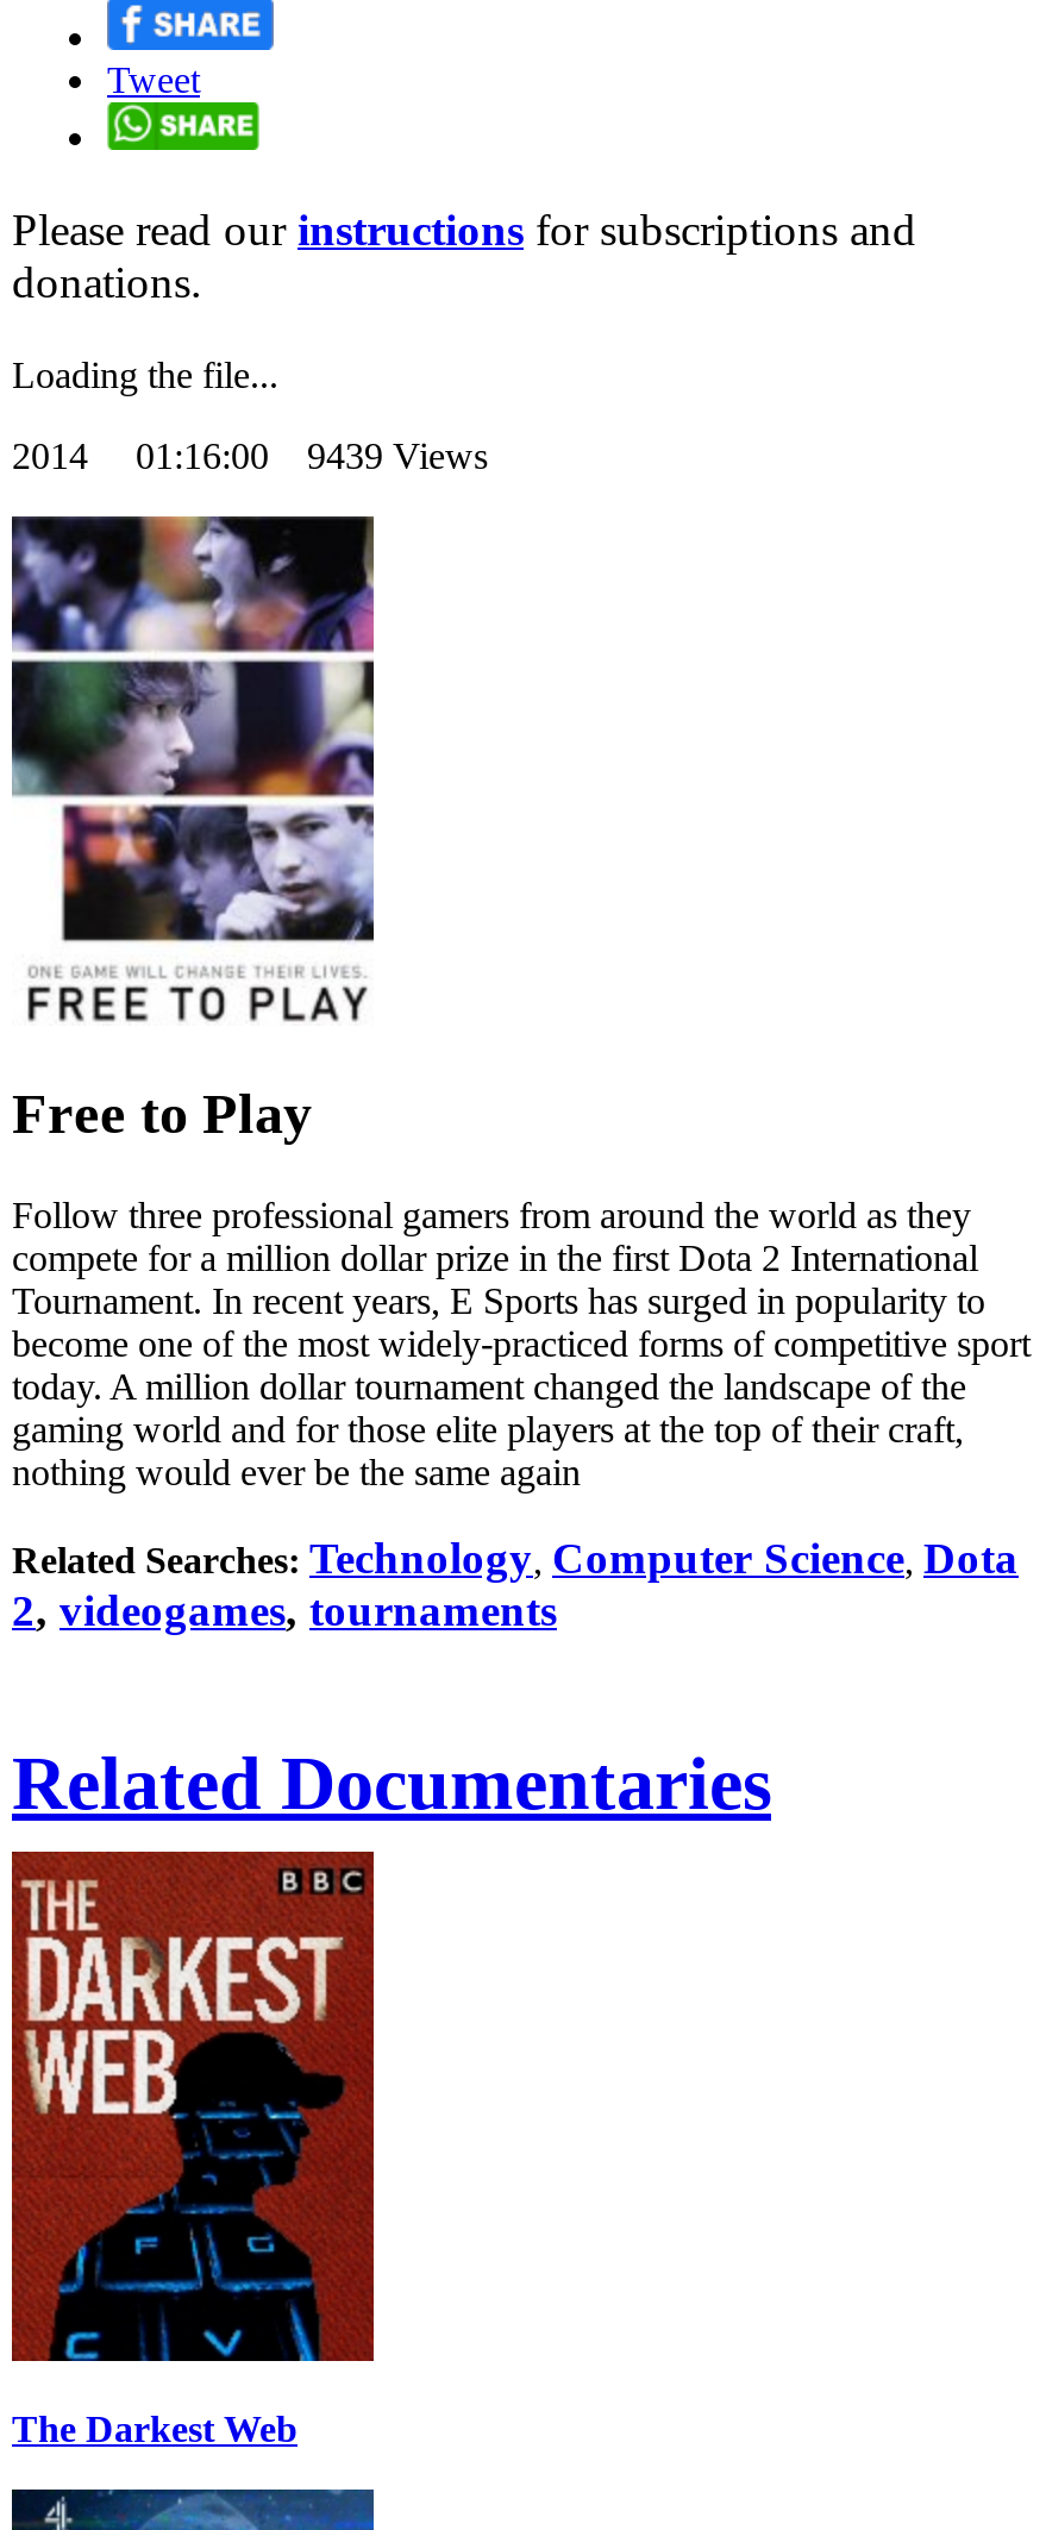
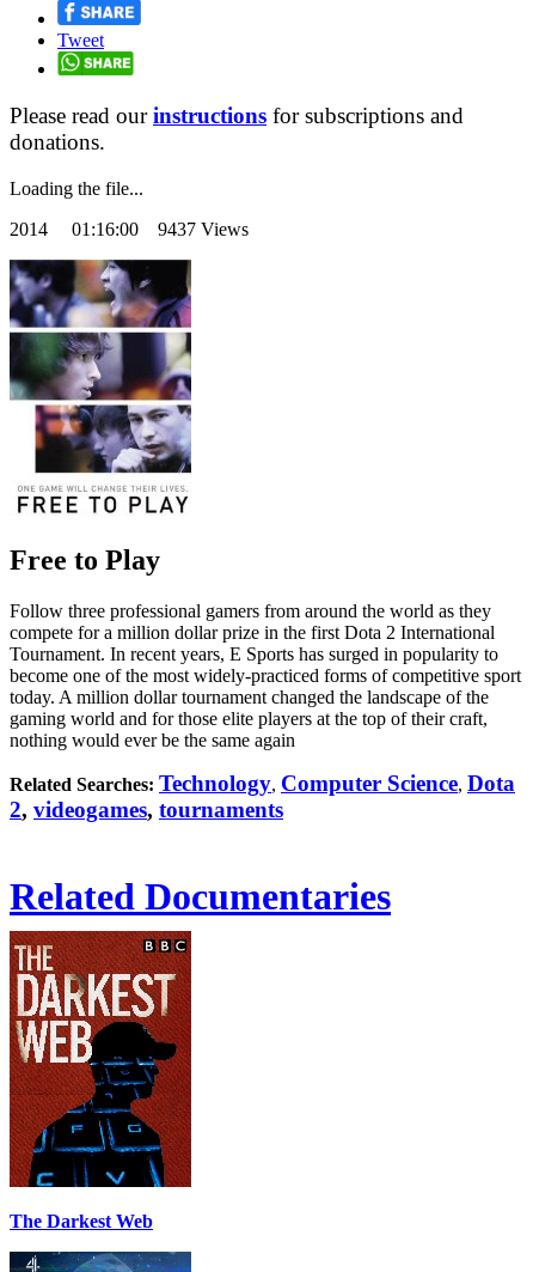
[12,436,488,476] 2014 01:16:00 9439 Views -> [10,219,249,240] 2014 01:16:00 9437 Views

